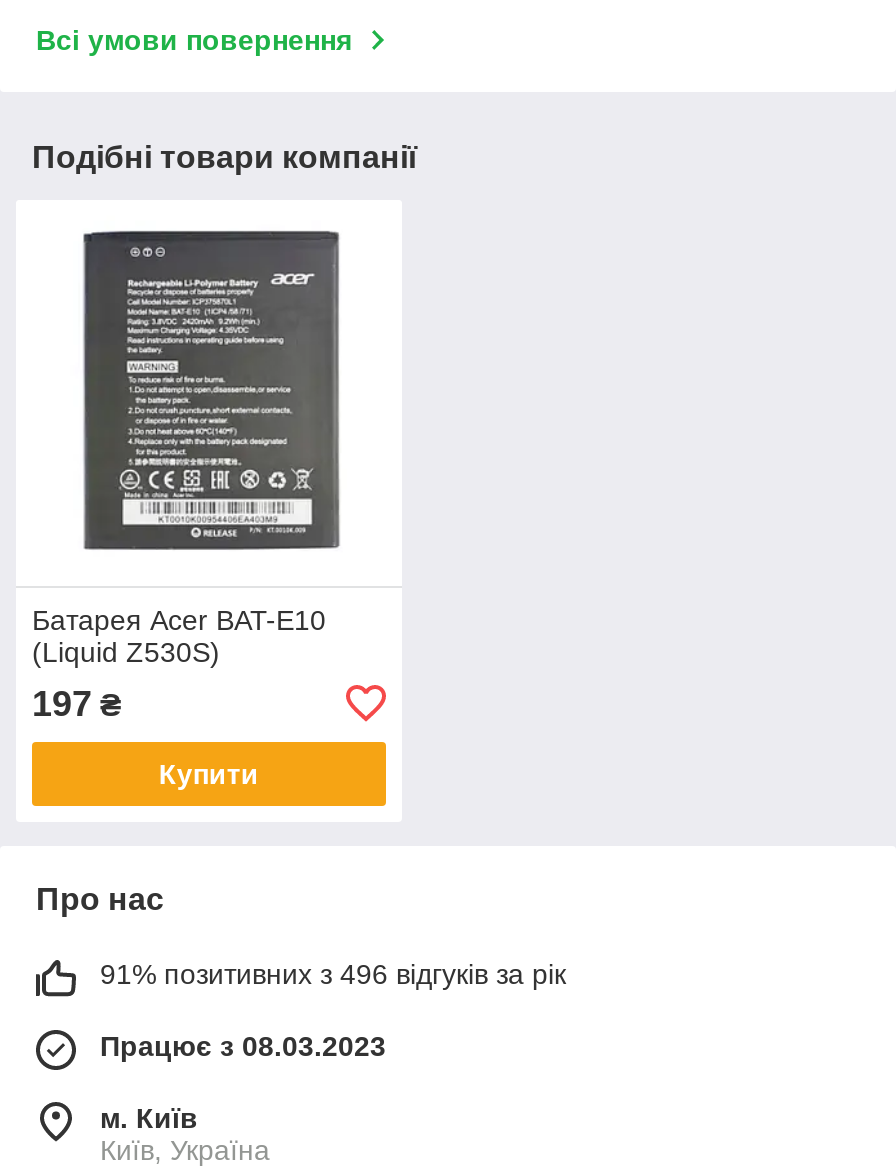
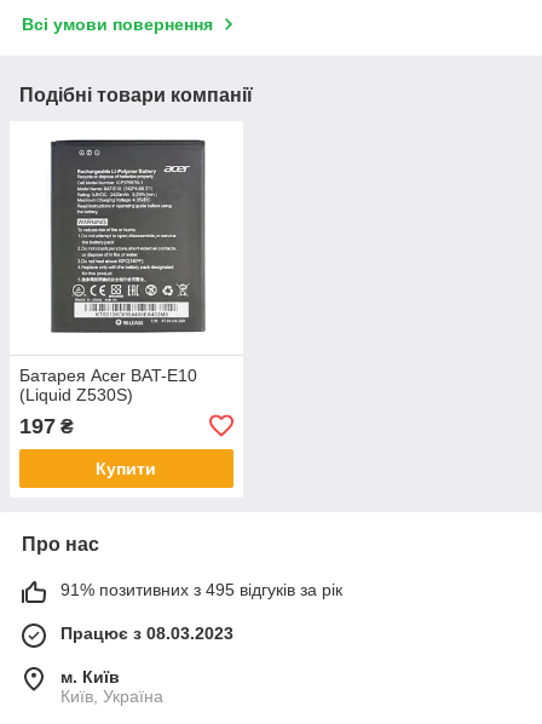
[100,958,566,990] 91% позитивних з 496 відгуків за рік -> [60,580,342,599] 91% позитивних з 495 відгуків за рік

